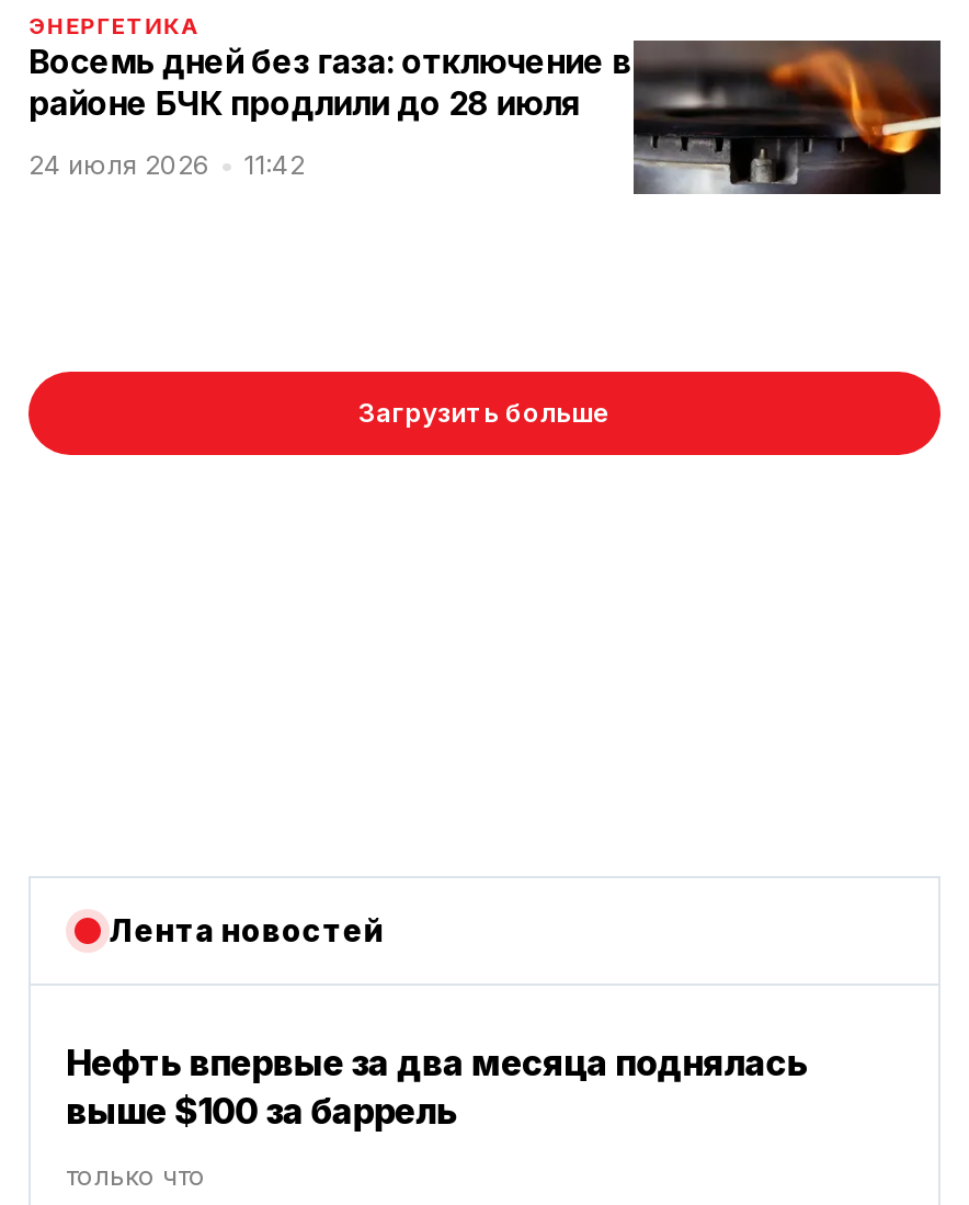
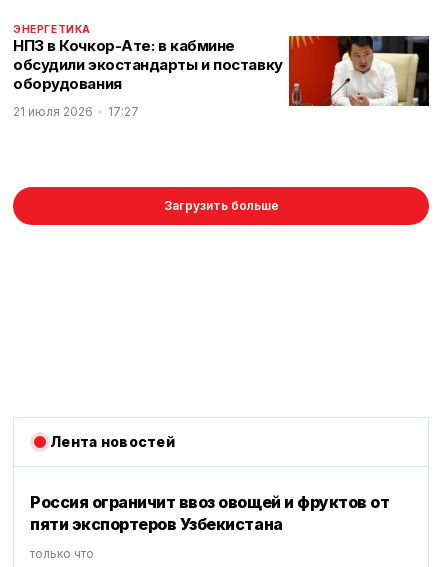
[29,38,943,196] [image] | Восемь дней без газа: отключение в | районе БЧК продлили до 28 июля -> [13,35,430,107] [image] | НПЗ в Кочкор-Ате: в кабмине | обсудили экостандарты и поставку | оборудования
[29,148,305,180] 24 июля 2026 | 11:42 -> [13,104,139,119] 21 июля 2026 | 17:27
[66,1041,807,1133] Нефть впервые за два месяца поднялась | выше $100 за баррель -> [30,492,389,534] Россия ограничит ввоз овощей и фруктов от | пяти экспортеров Узбекистана

